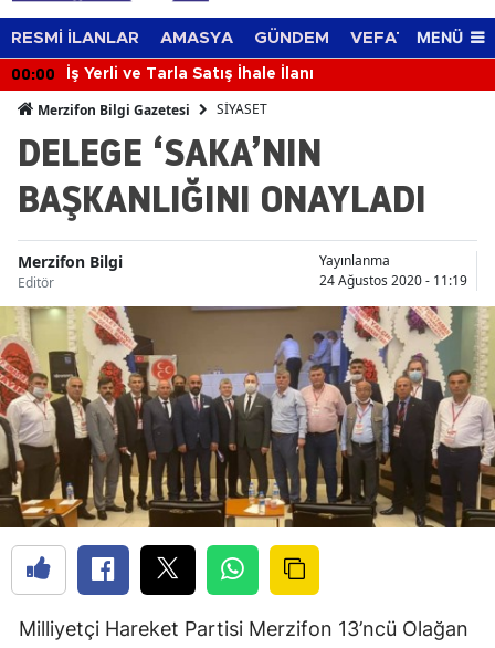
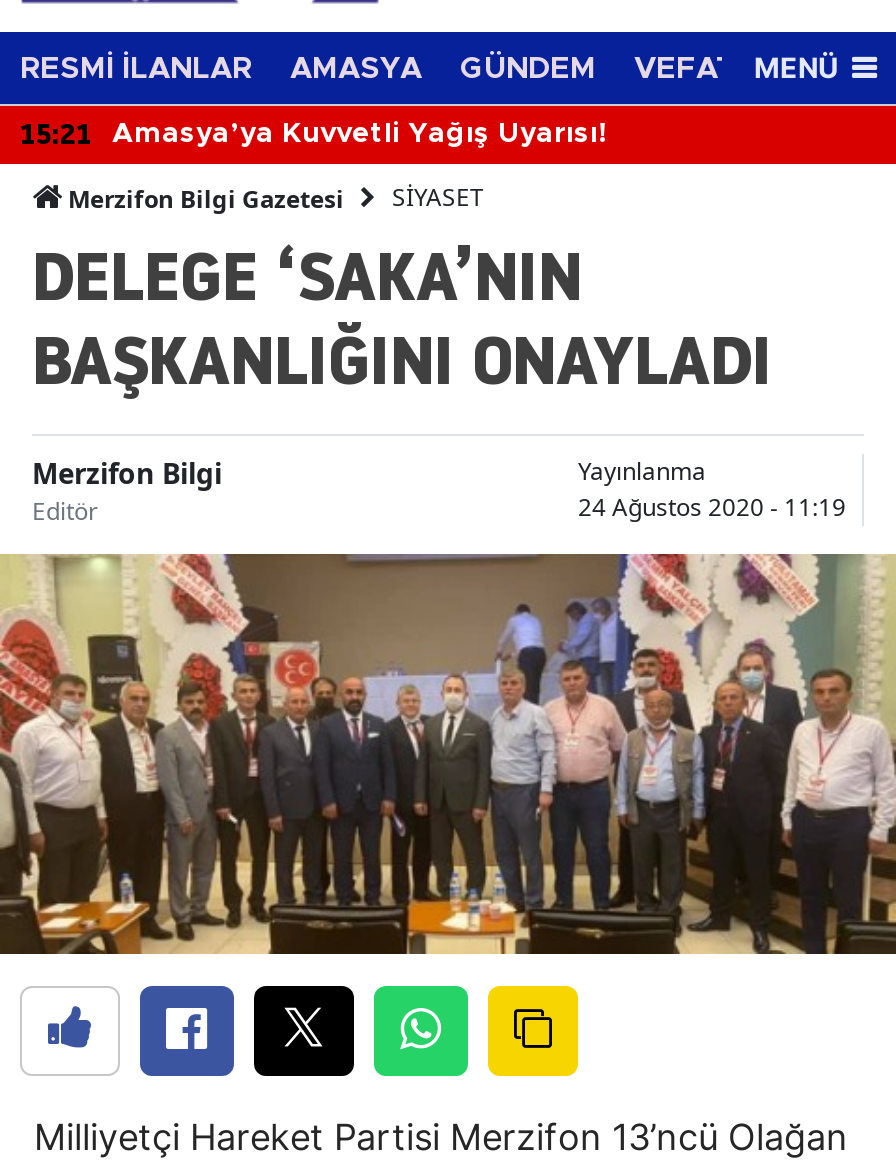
[11,63,314,85] 00:00 | İş Yerli ve Tarla Satış İhale İlanı -> [20,114,606,154] 15:21 | Amasya’ya Kuvvetli Yağış Uyarısı!

